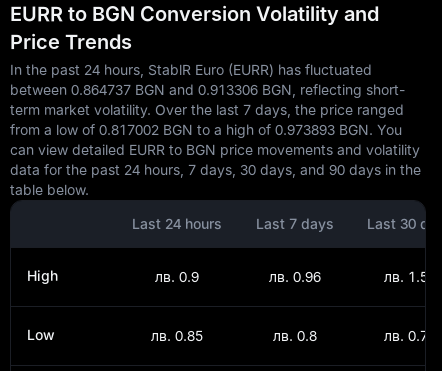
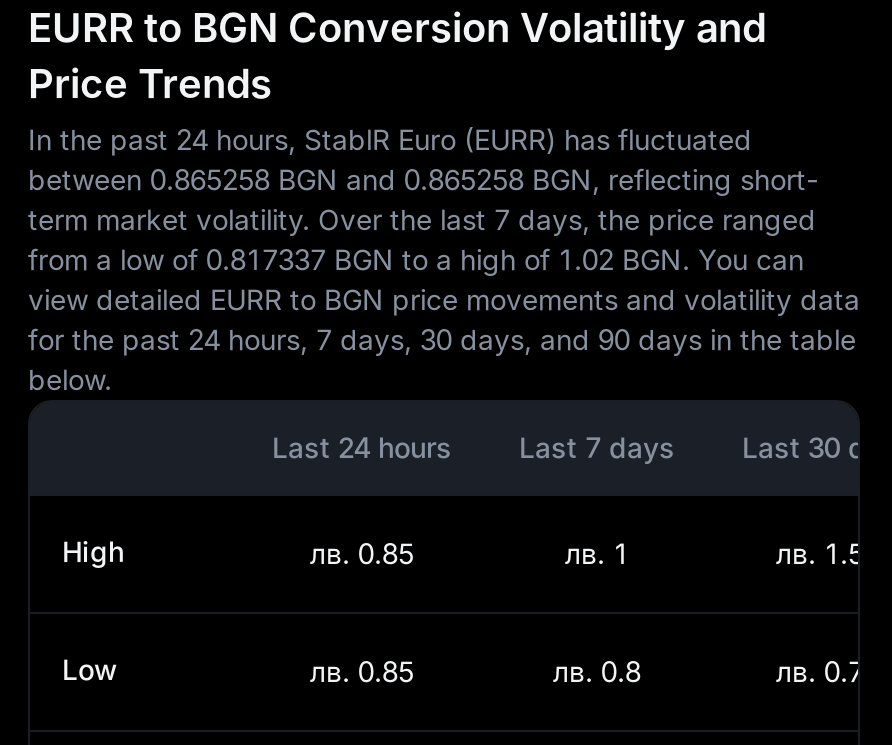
[10,81,405,98] between 0.864737 BGN and 0.913306 BGN, reflecting short- -> [28,163,818,197] between 0.865258 BGN and 0.865258 BGN, reflecting short-
[10,121,421,198] from a low of 0.817002 BGN to a high of 0.973893 BGN. You | can view detailed EURR to BGN price movements and volatility | data for the past 24 hours, 7 days, 30 days, and 90 days in the | table below. -> [28,243,860,397] from a low of 0.817337 BGN to a high of 1.02 BGN. You can | view detailed EURR to BGN price movements and volatility data | for the past 24 hours, 7 days, 30 days, and 90 days in the table | below.
[155,268,199,285] лв. 0.9 -> [310,537,414,571] лв. 0.85
[268,268,320,285] лв. 0.96 -> [565,537,629,571] лв. 1

